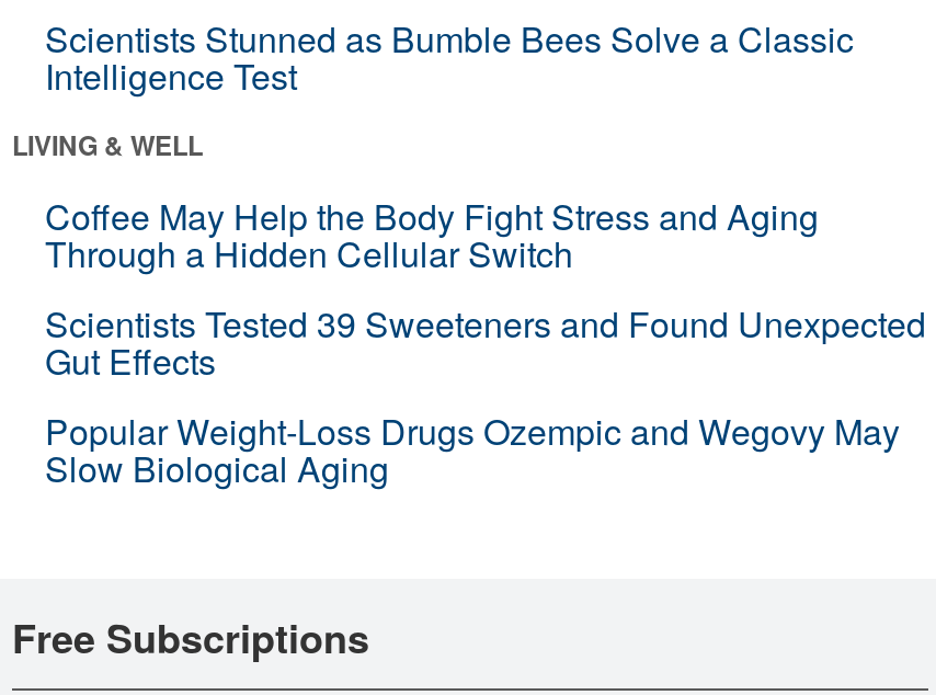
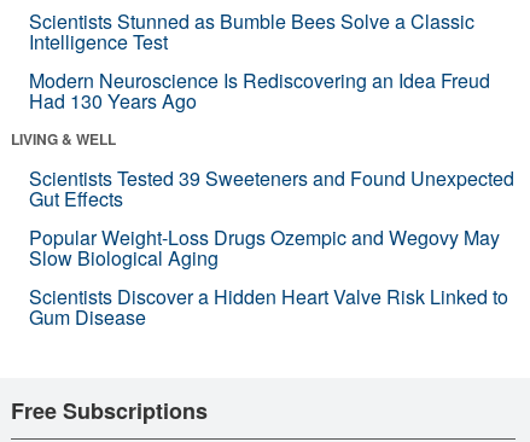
none -> [29,66,490,114] Modern Neuroscience Is Rediscovering an Idea Freud | Had 130 Years Ago
[45,190,819,278] Coffee May Help the Body Fight Stress and Aging | Through a Hidden Cellular Switch -> none
none -> [29,282,508,331] Scientists Discover a Hidden Heart Valve Risk Linked to | Gum Disease

